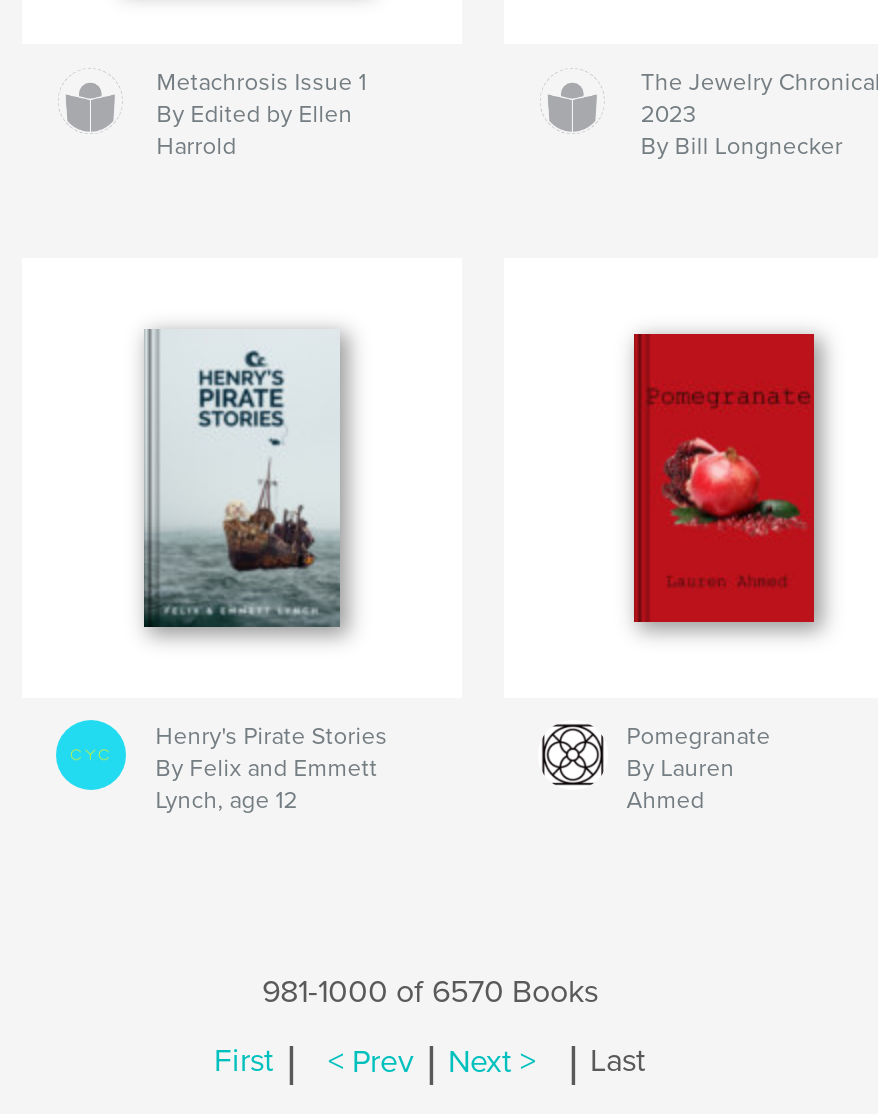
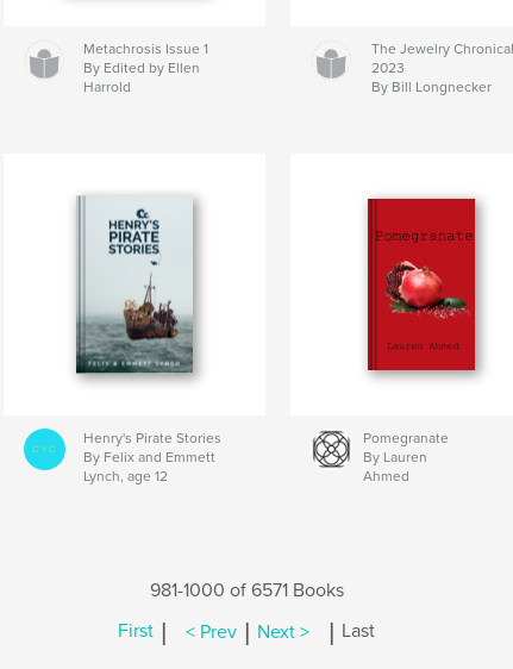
[262,972,598,1012] 981-1000 of 6570 Books -> [149,579,343,602] 981-1000 of 6571 Books

